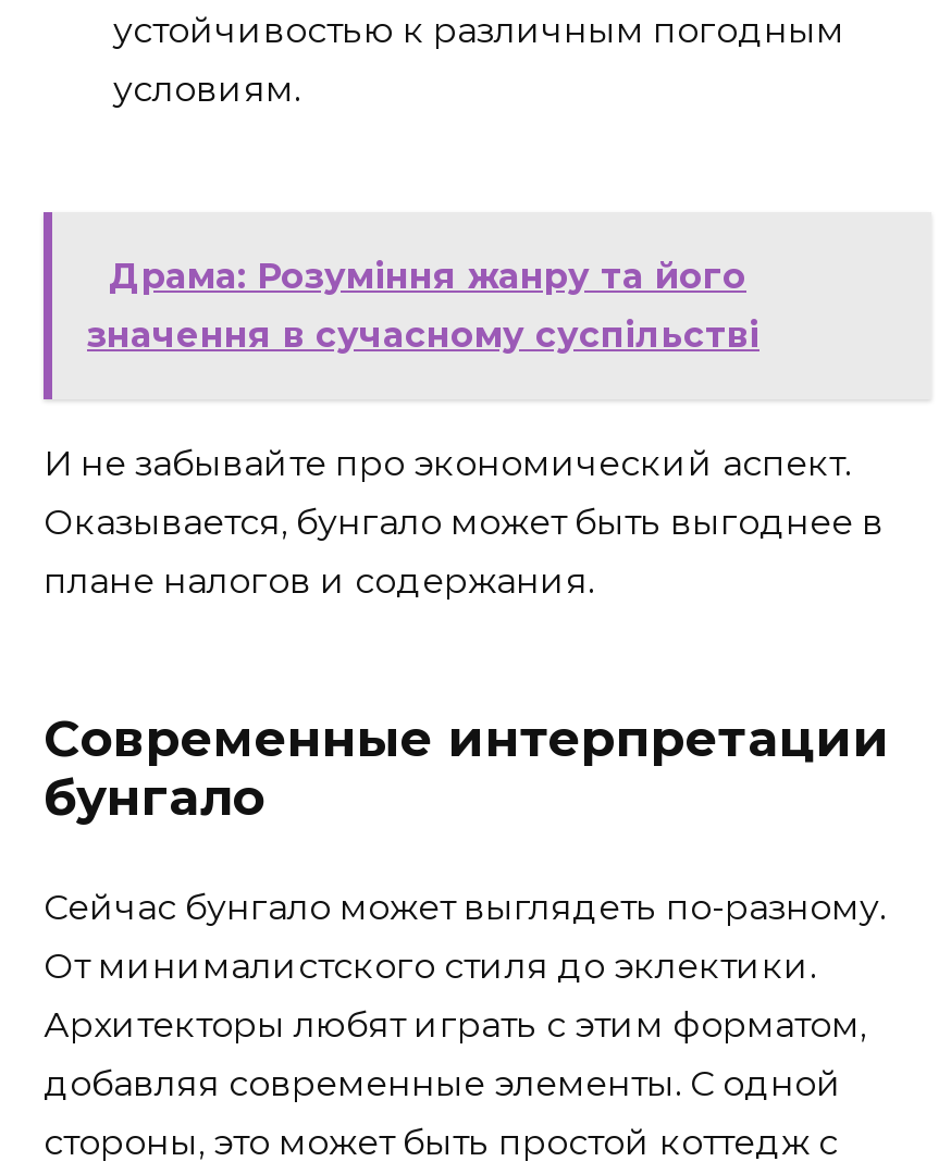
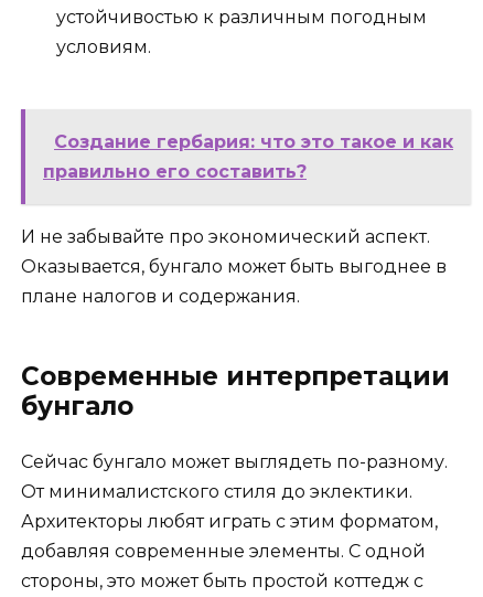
[87,256,759,356] Драма: Розуміння жанру та його | значення в сучасному суспільстві -> [43,132,453,182] Создание гербария: что это такое и как | правильно его составить?

